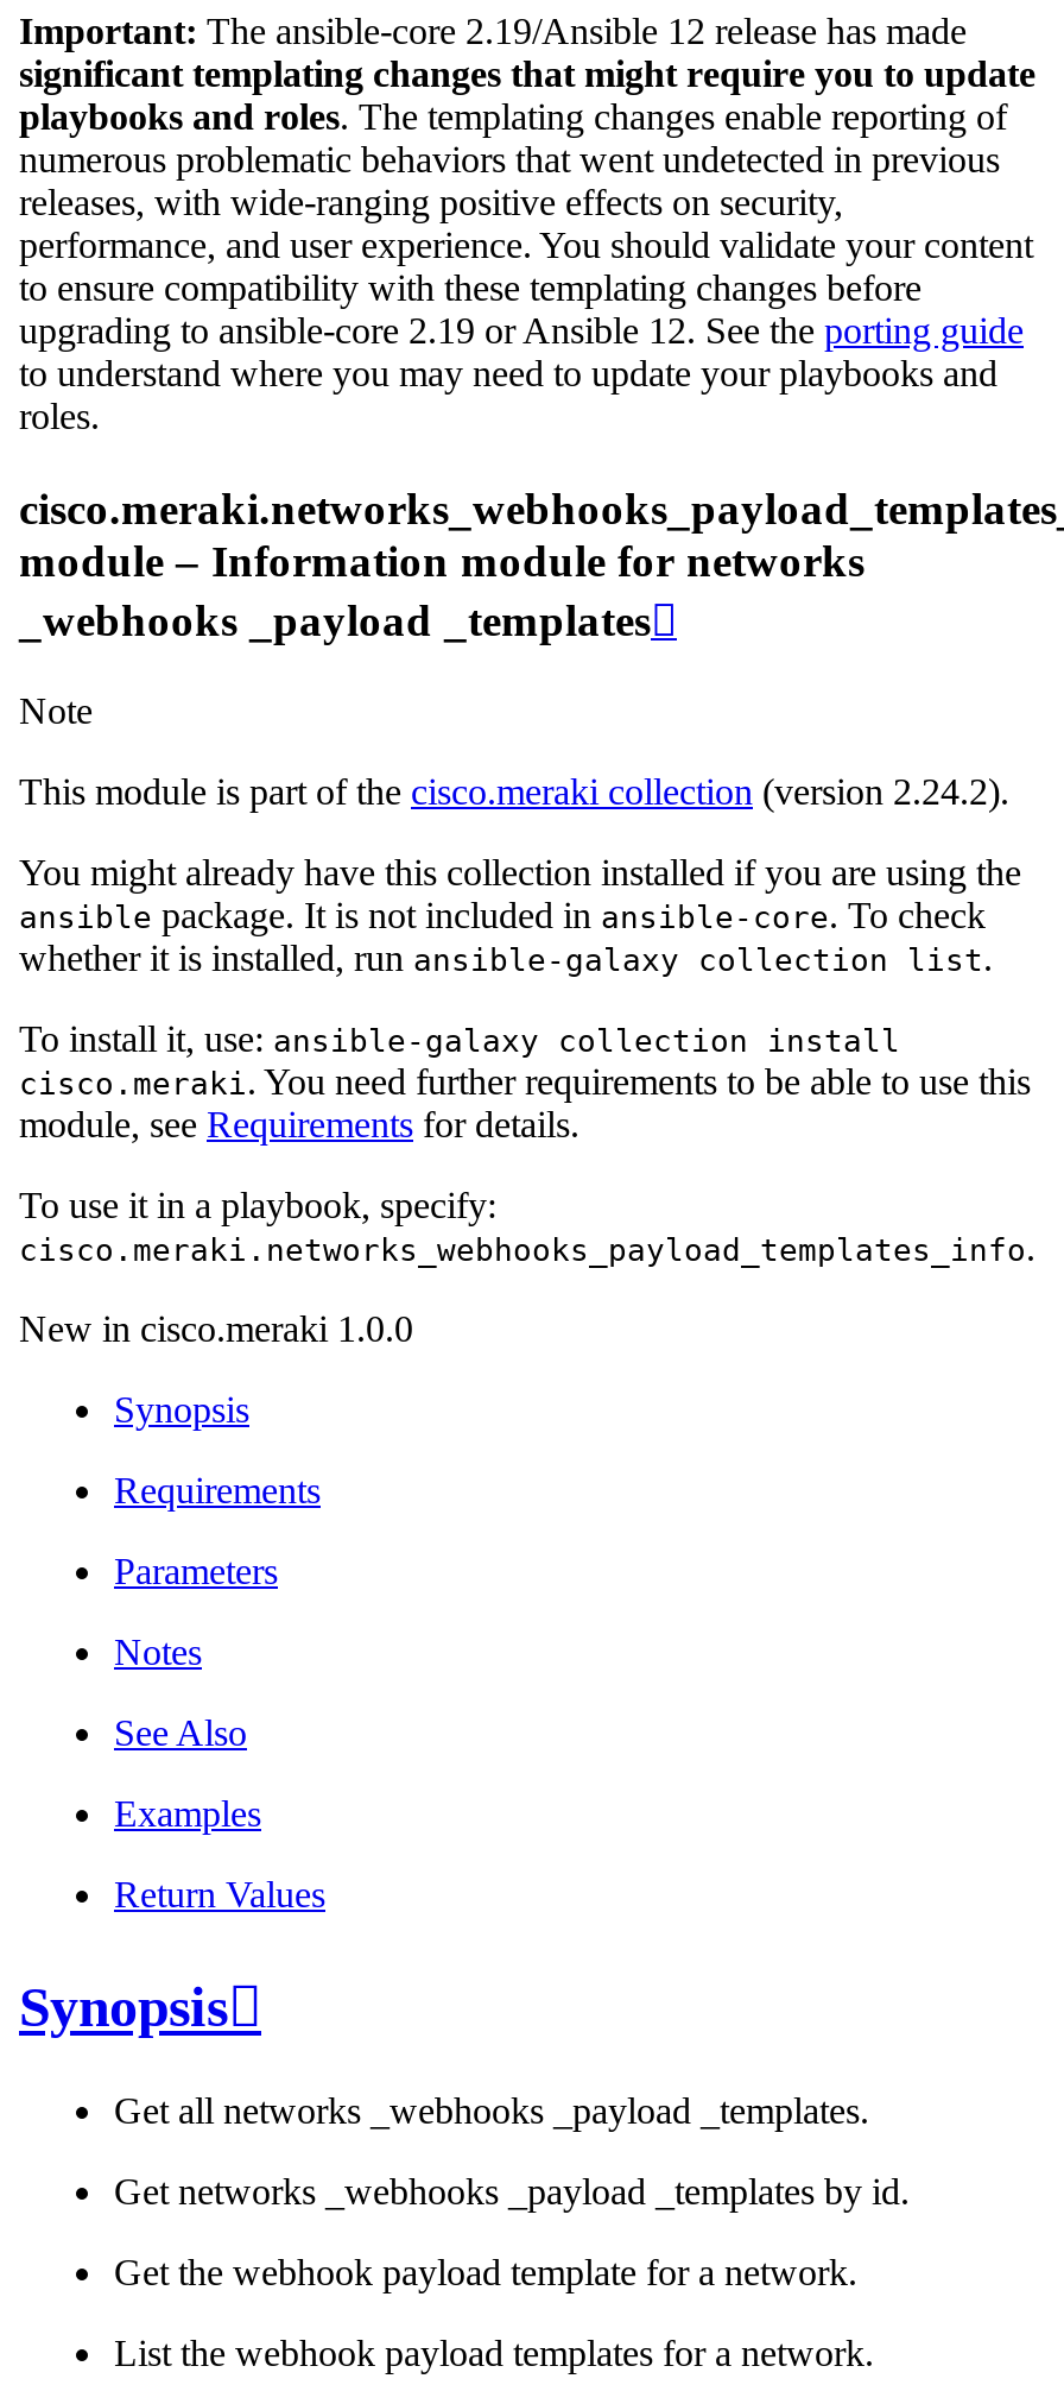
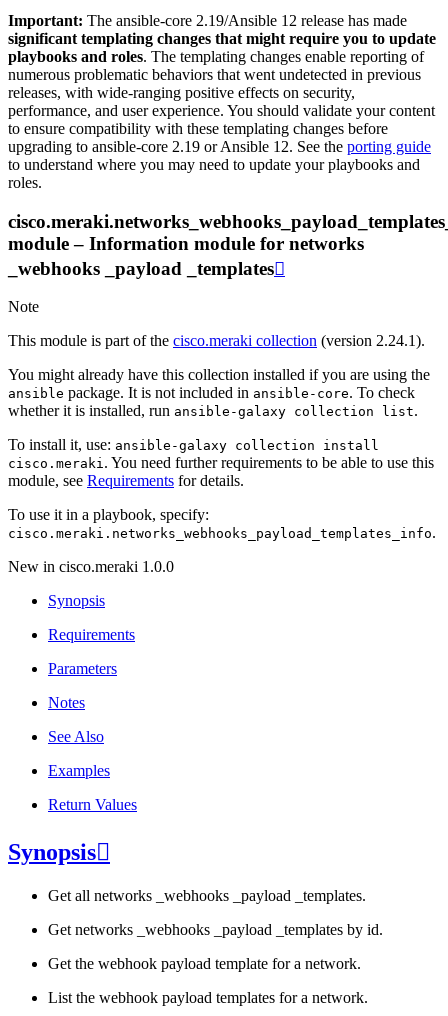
[19,772,1009,813] This module is part of the cisco.meraki collection (version 2.24.2). -> [8,332,425,349] This module is part of the cisco.meraki collection (version 2.24.1).

